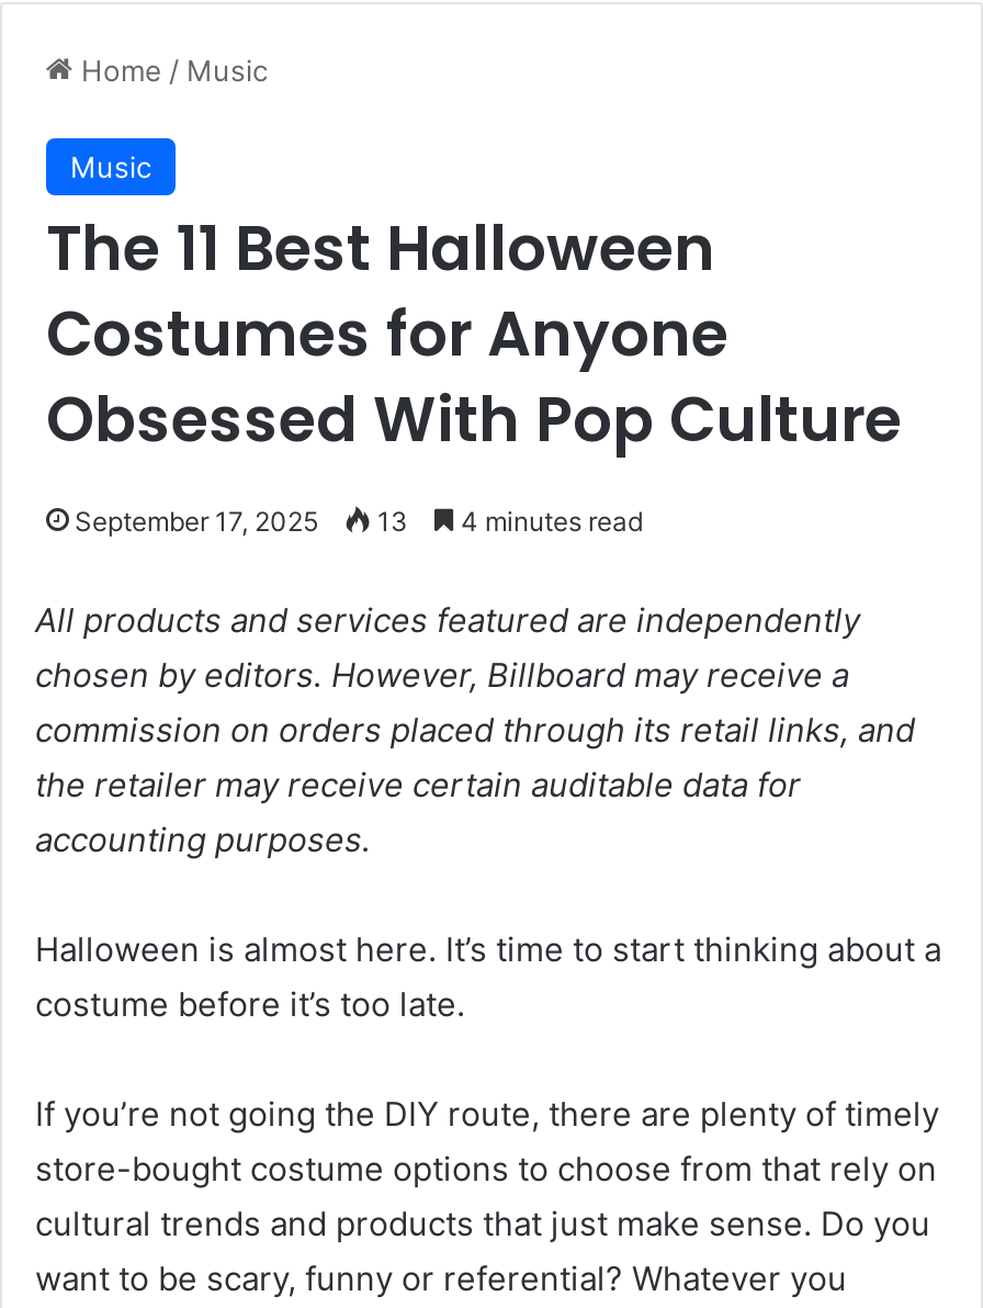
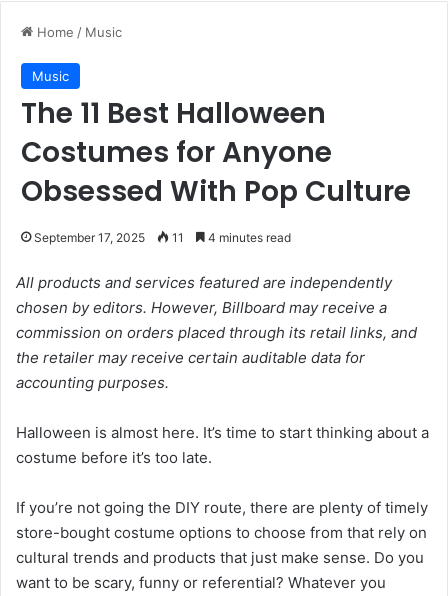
[75,505,643,538] September 17, 2025 13 4 minutes read -> [34,230,291,245] September 17, 2025 11 4 minutes read

